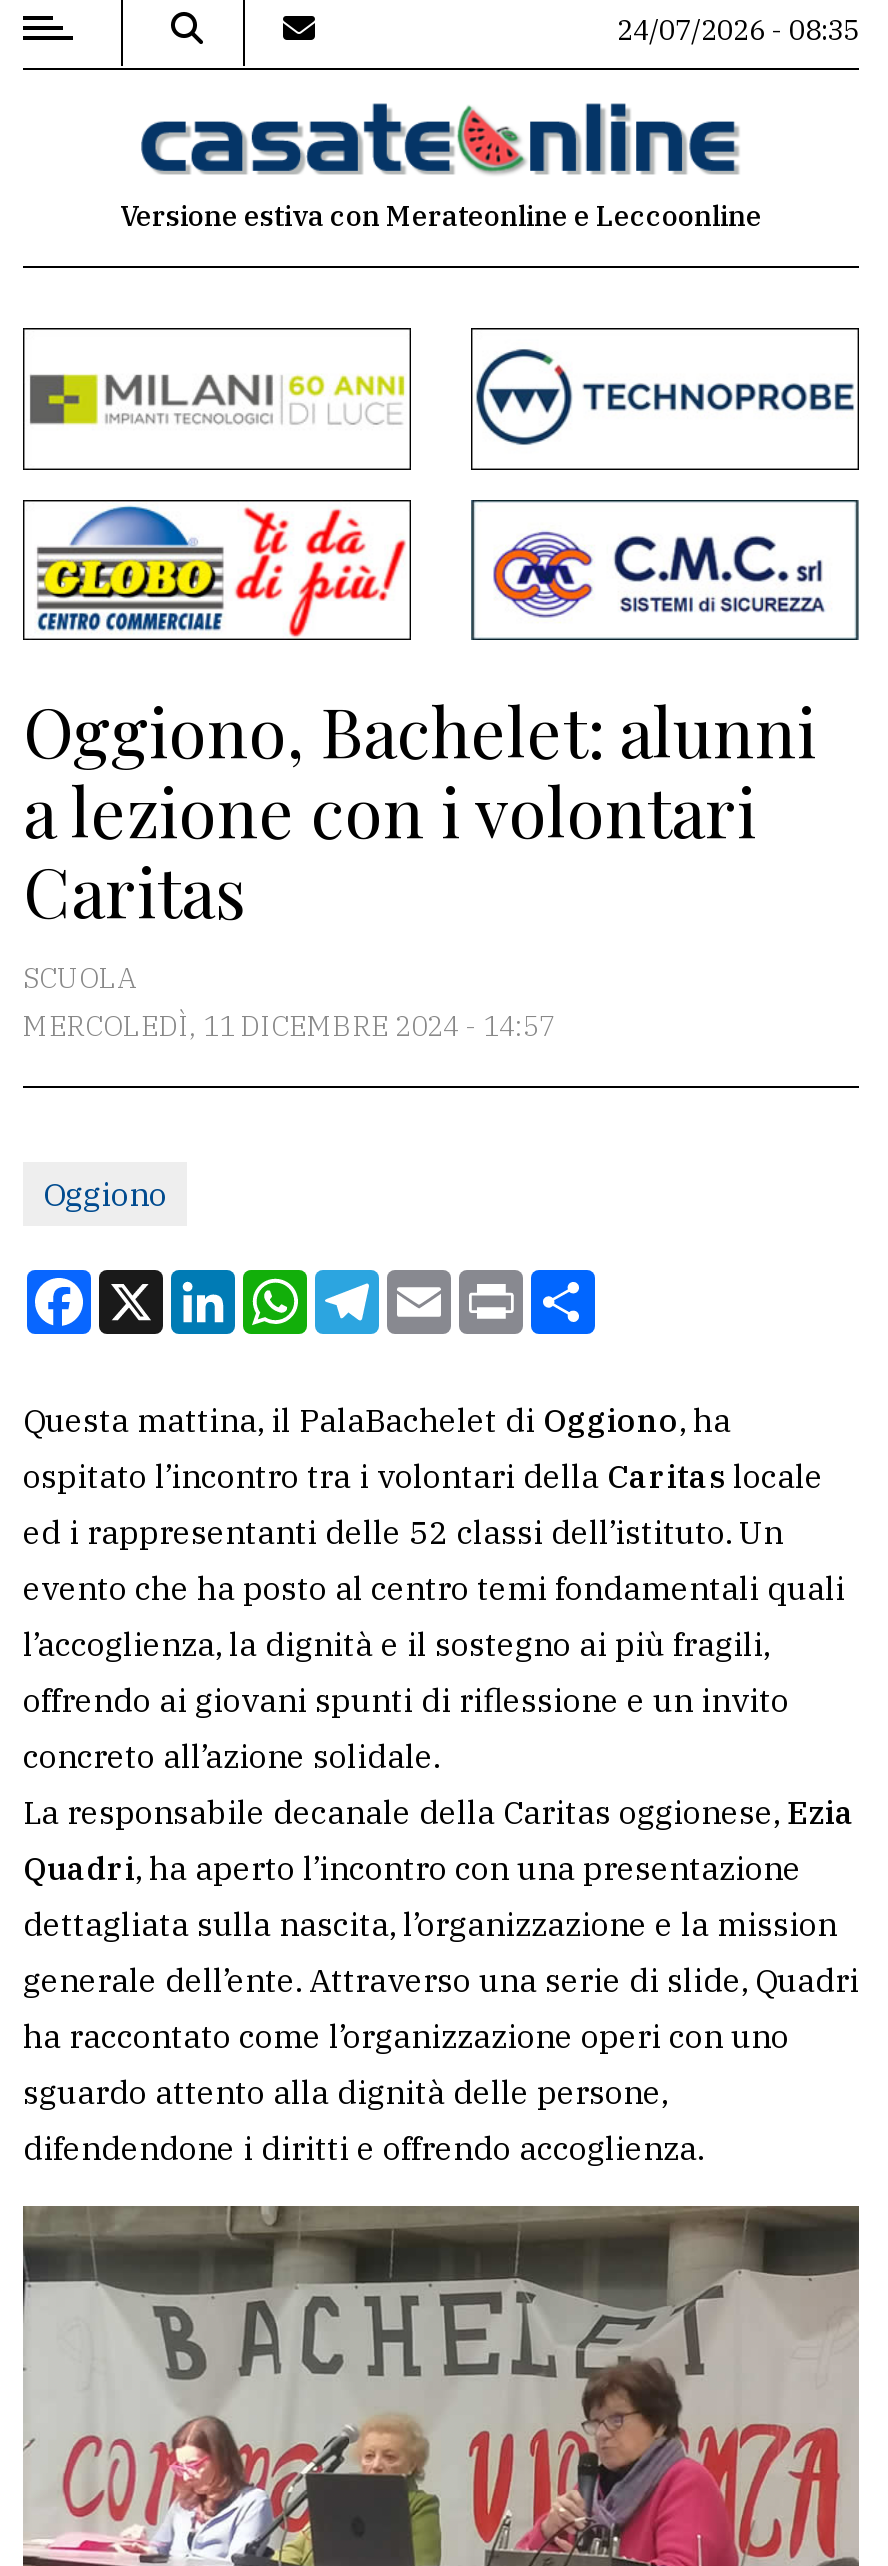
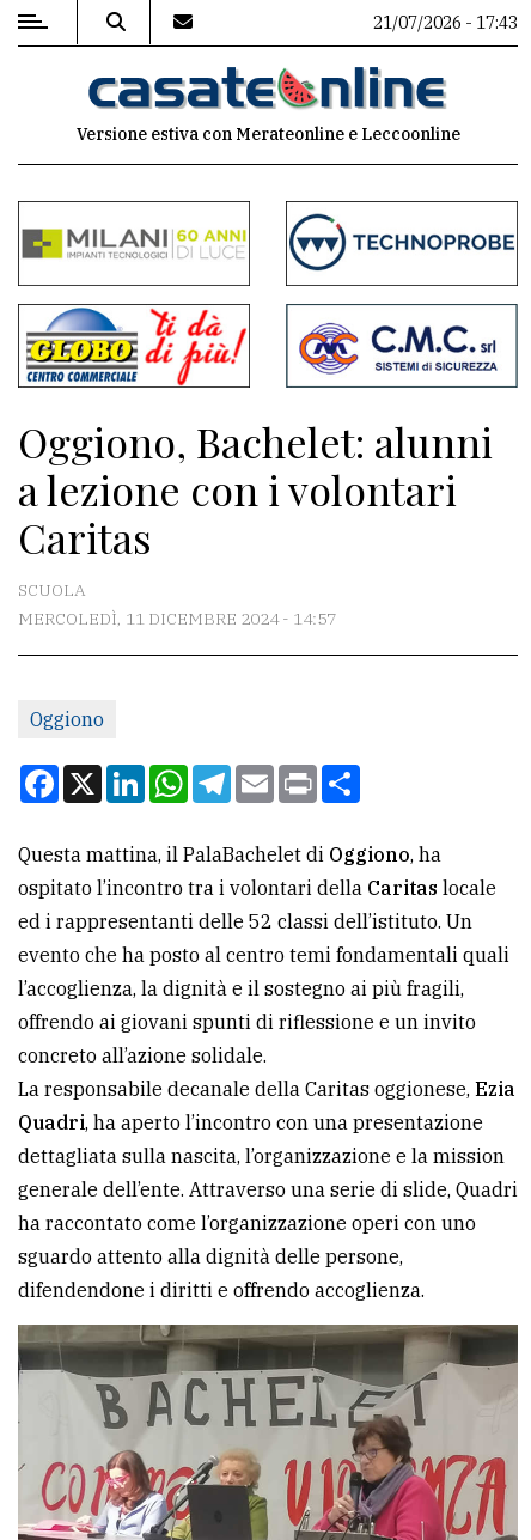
[617,12,859,48] 24/07/2026 - 08:35 -> [373,12,518,34] 21/07/2026 - 17:43

